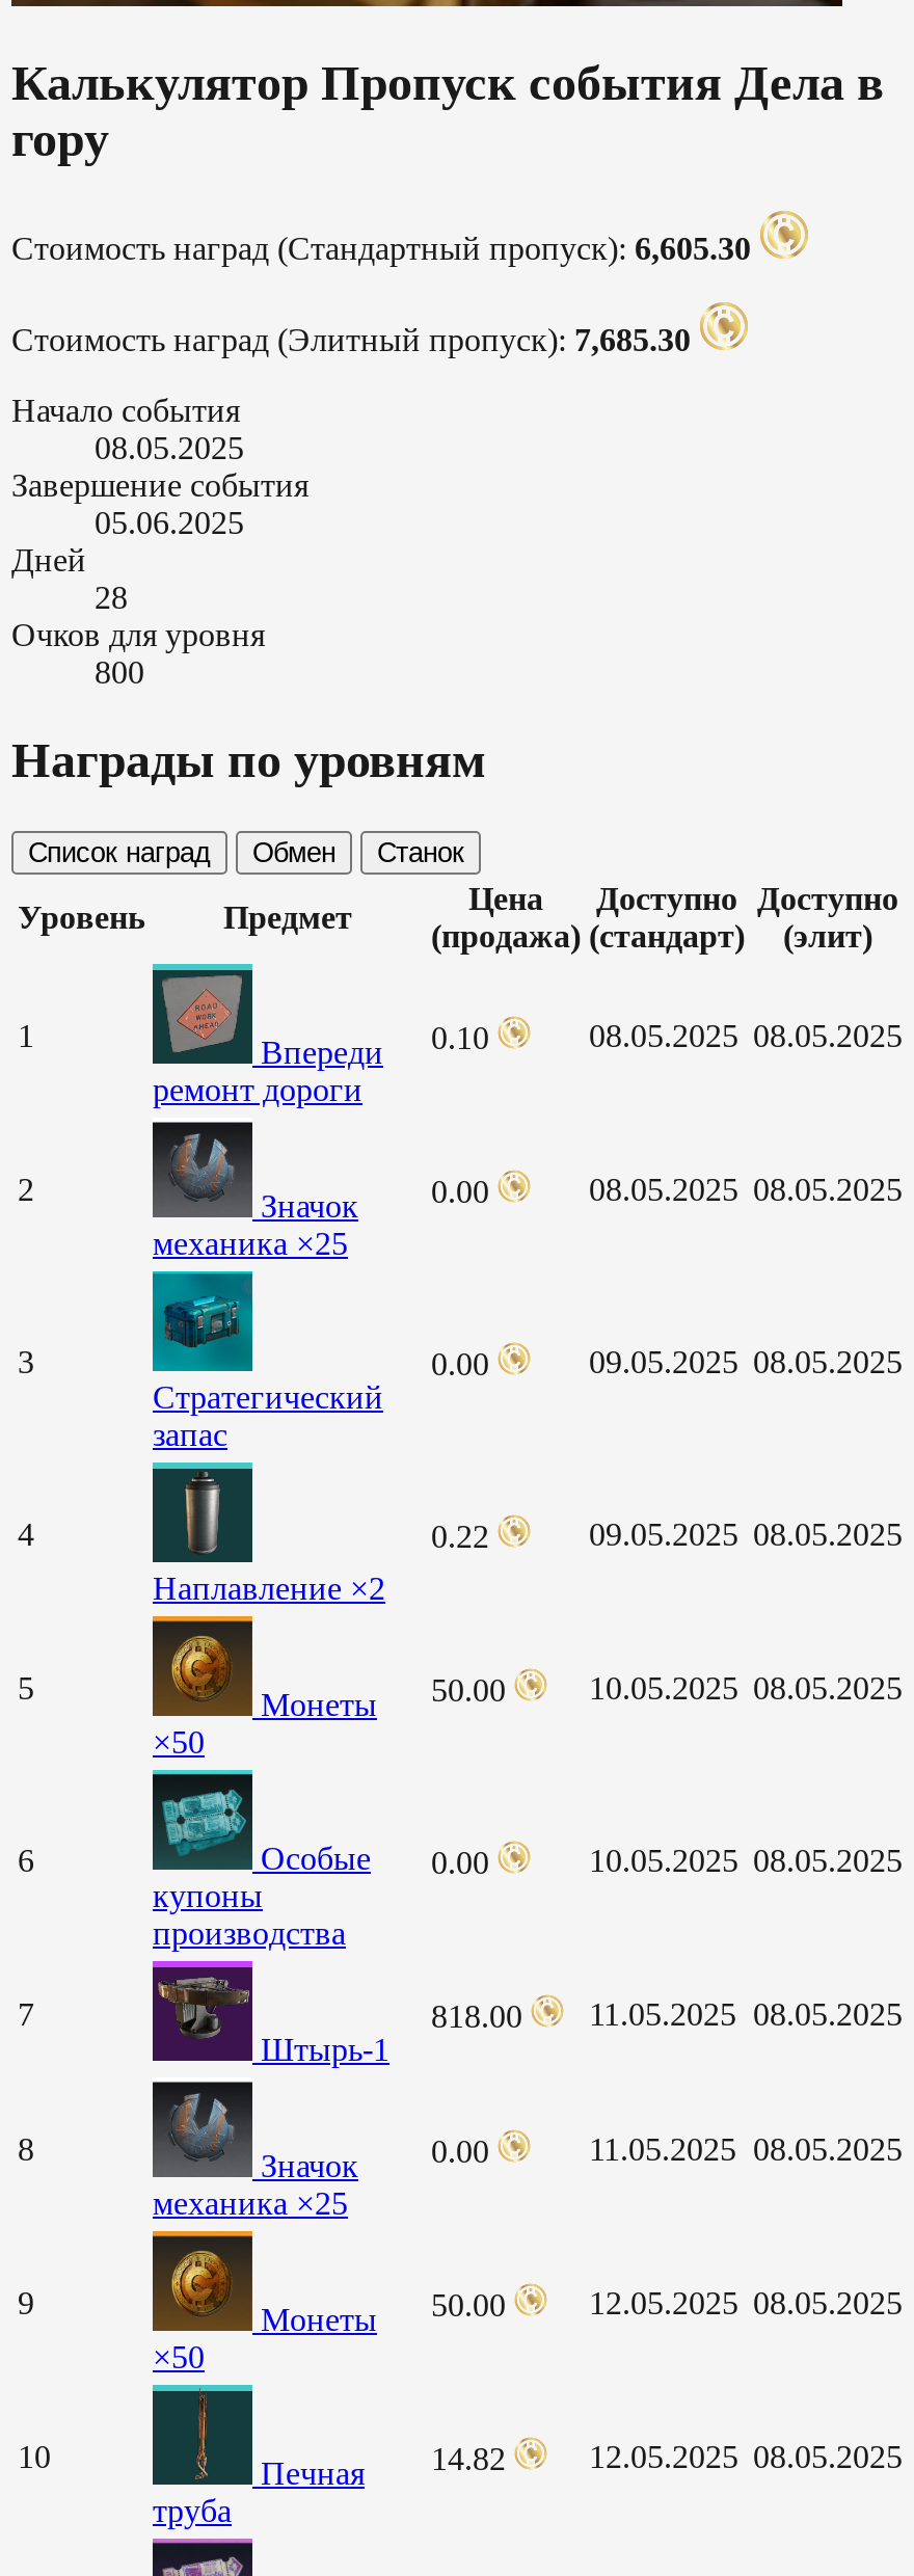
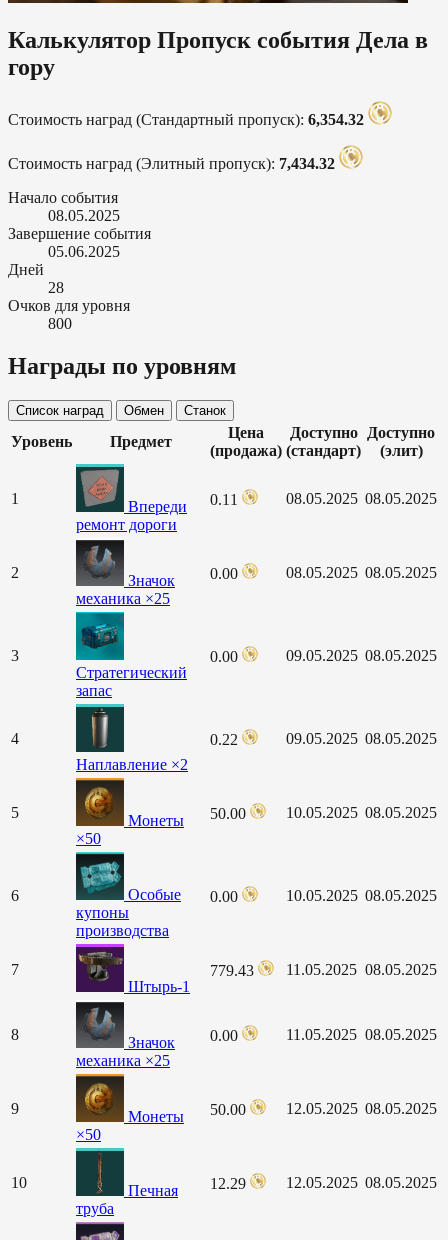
[11,230,751,265] Стоимость наград (Стандартный пропуск): 6,605.30 -> [8,111,364,128] Стоимость наград (Стандартный пропуск): 6,354.32
[11,322,691,357] Стоимость наград (Элитный пропуск): 7,685.30 -> [8,155,335,172] Стоимость наград (Элитный пропуск): 7,434.32
[261,1019,498,1069] Впереди 0.10 -> [128,491,242,515] Впереди 0.11
[431,1996,903,2033] 818.00 11.05.2025 08.05.2025 -> [210,961,437,979] 779.43 11.05.2025 08.05.2025
[261,2440,514,2490] Печная 14.82 -> [128,1175,250,1199] Печная 12.29

